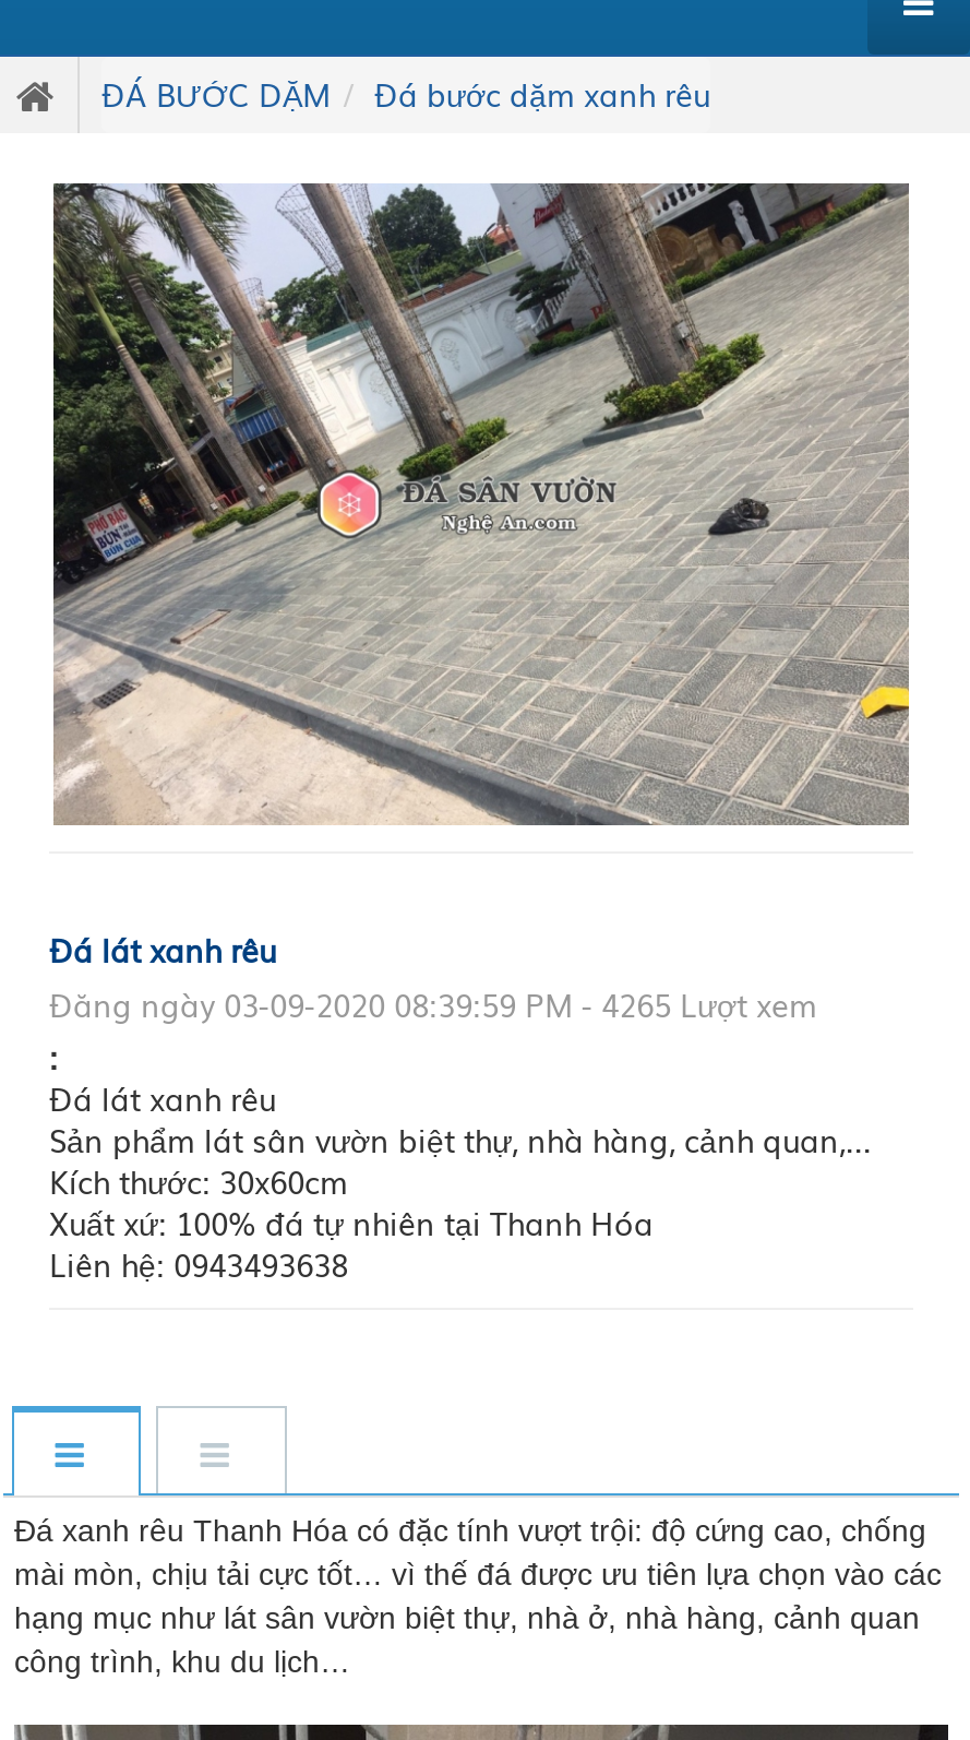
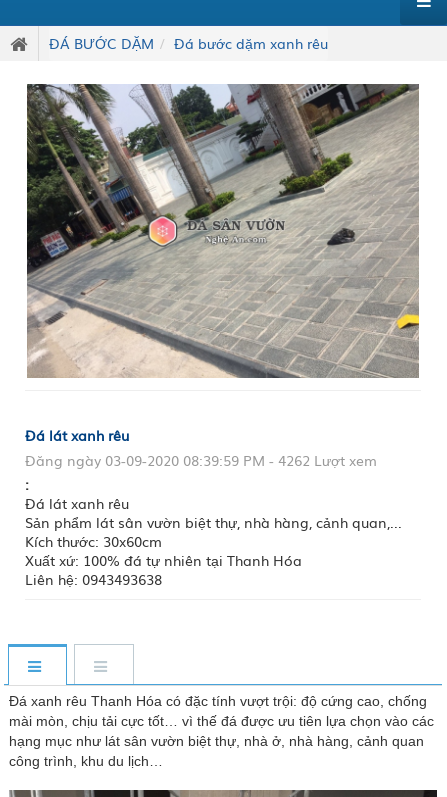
[49,982,817,1026] Đăng ngày 03-09-2020 08:39:59 PM - 4265 Lượt xem -> [25,450,377,470] Đăng ngày 03-09-2020 08:39:59 PM - 4262 Lượt xem

